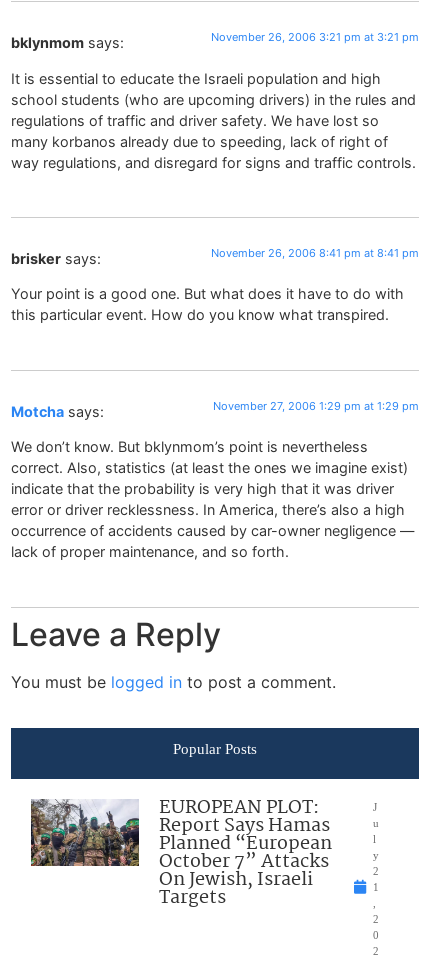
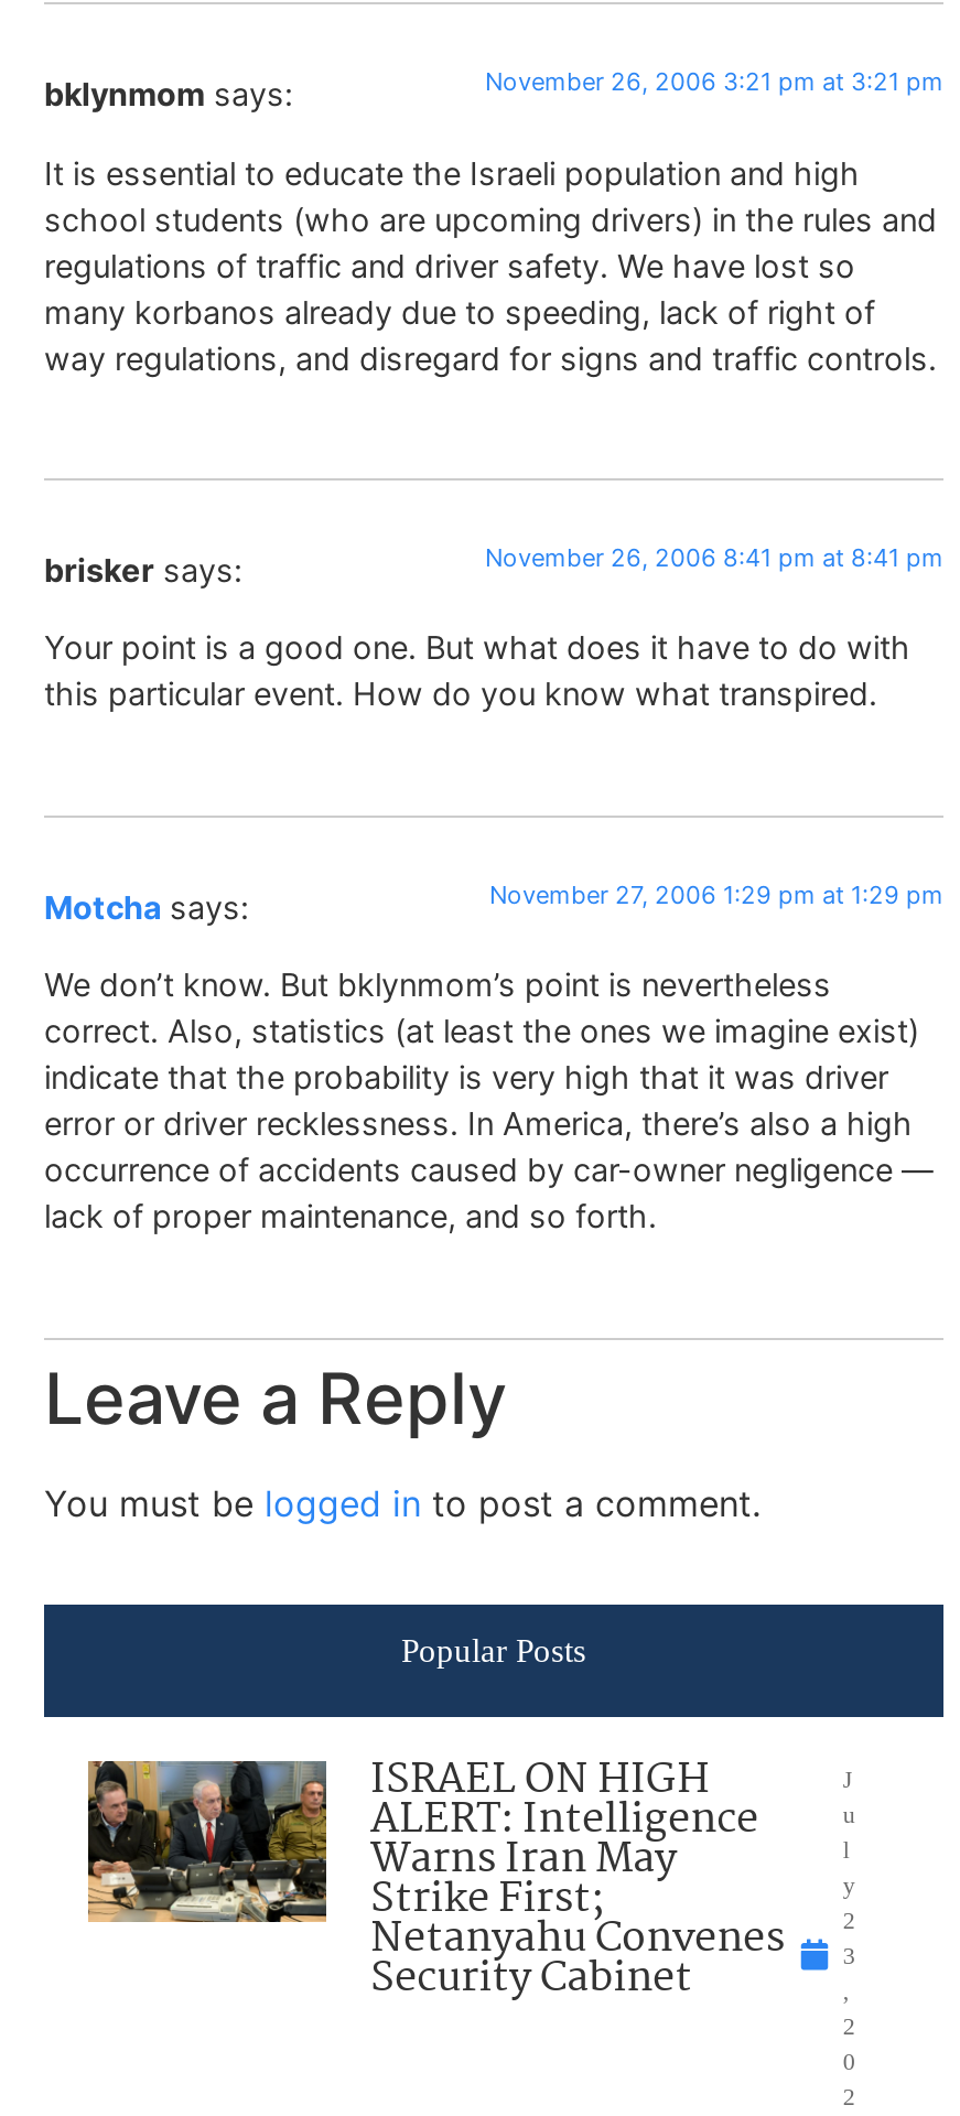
[30,793,332,913] [image] | EUROPEAN PLOT: | Report Says Hamas | Planned “European | October 7” Attacks | On Jewish, Israeli | Targets -> [86,1749,785,2013] [image] | ISRAEL ON HIGH | ALERT: Intelligence | Warns Iran May | Strike First; | Netanyahu Convenes | Security Cabinet
[373,881,379,893] 1 -> [843,1943,856,1969] 3

